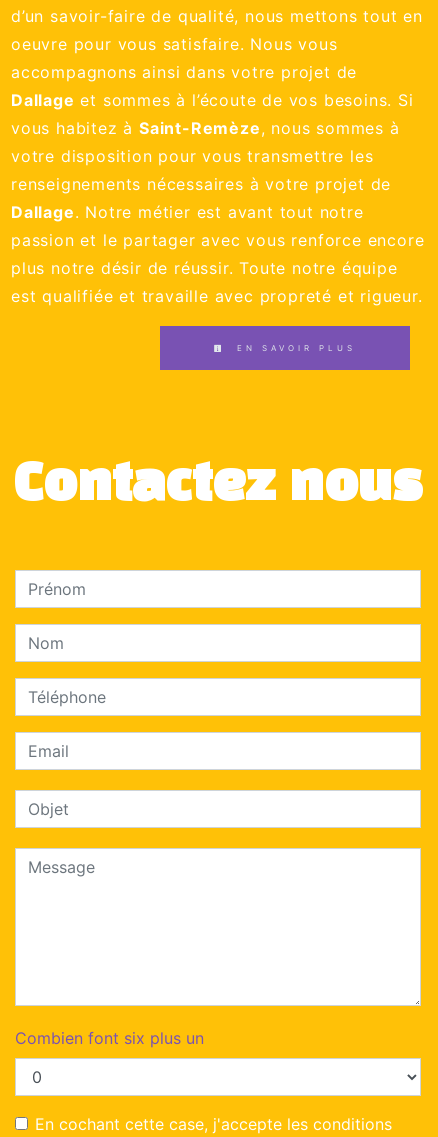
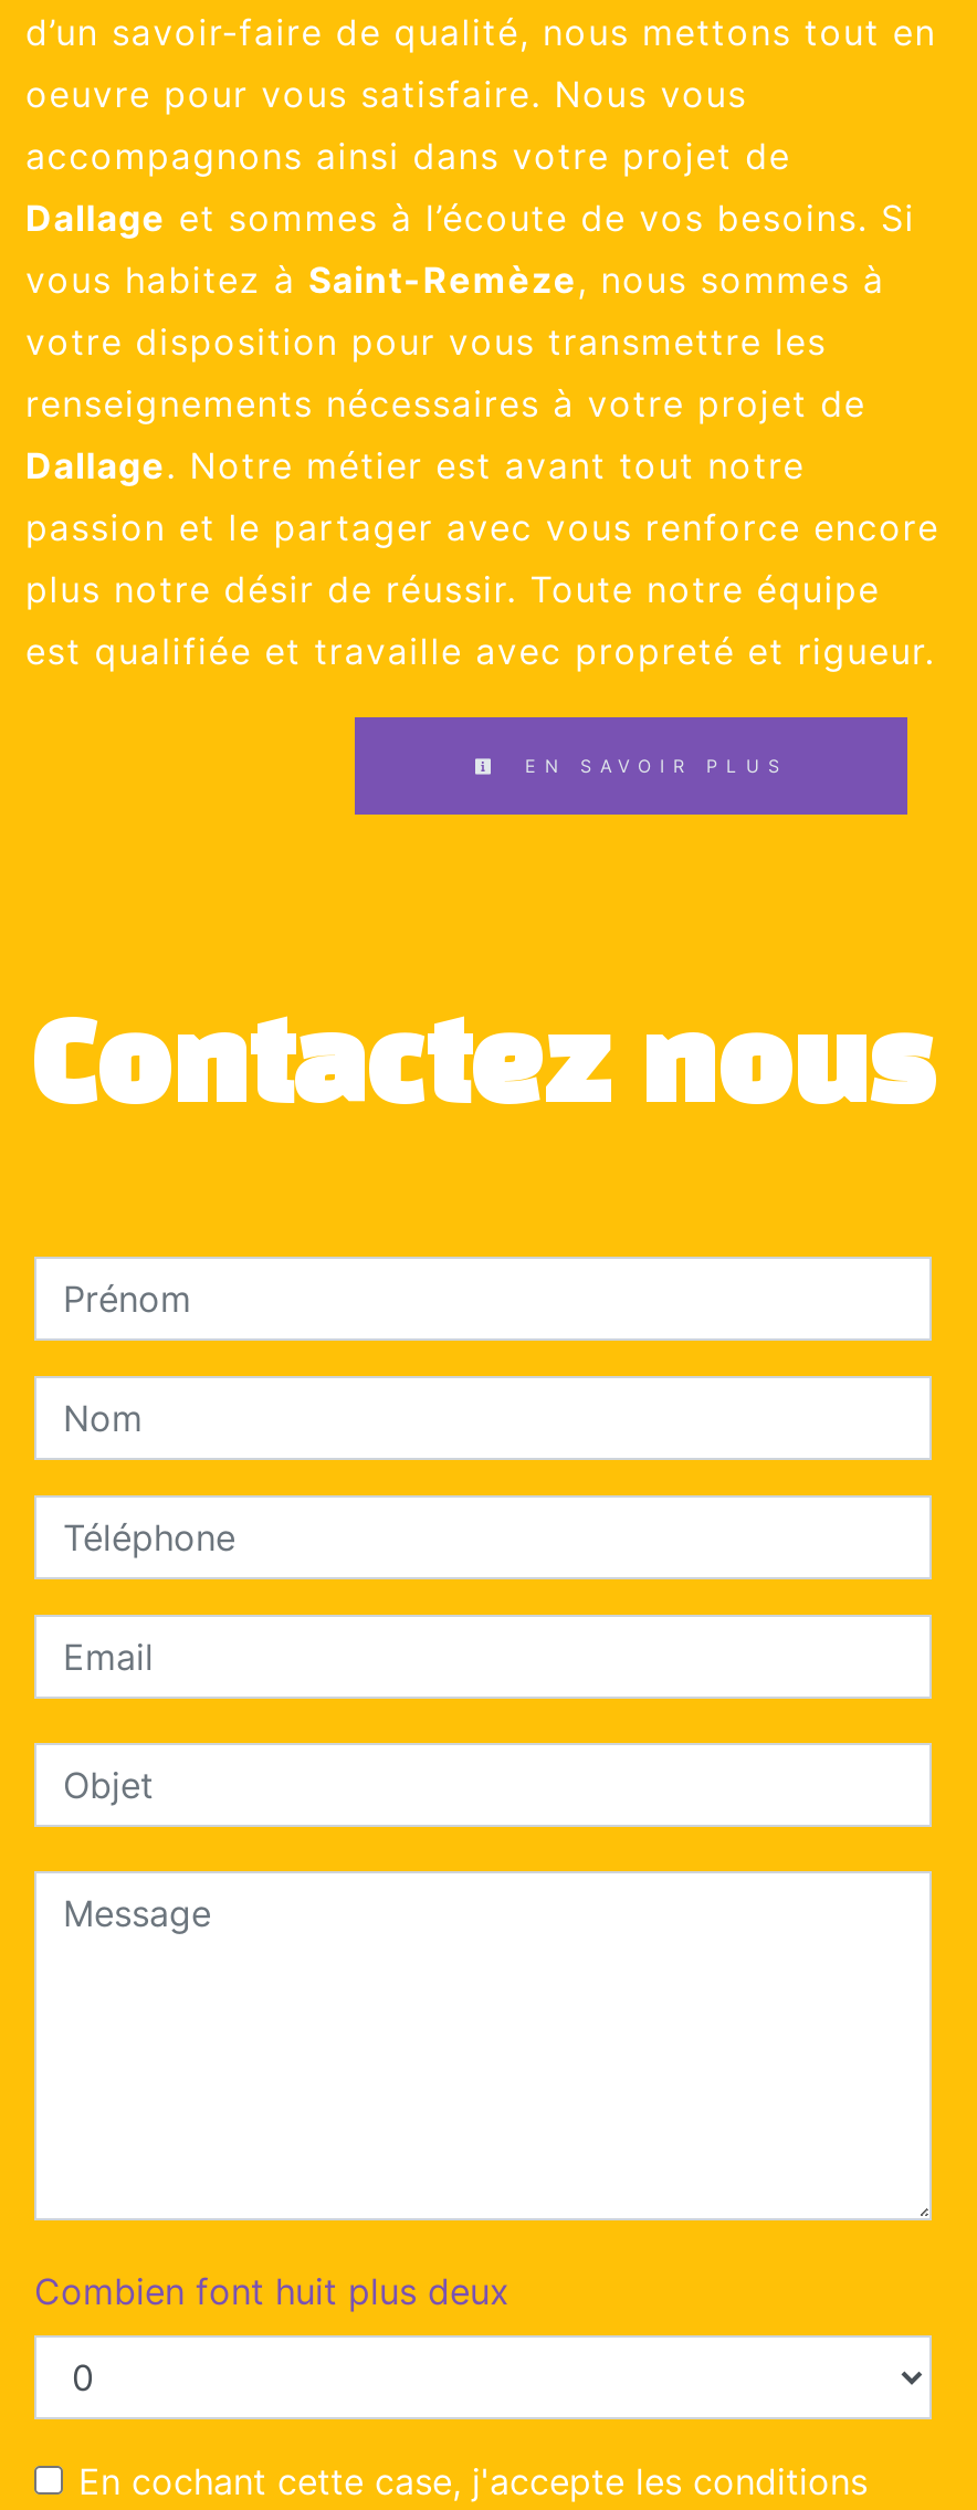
[15,1028,204,1048] Combien font six plus un -> [34,2269,509,2313] Combien font huit plus deux

